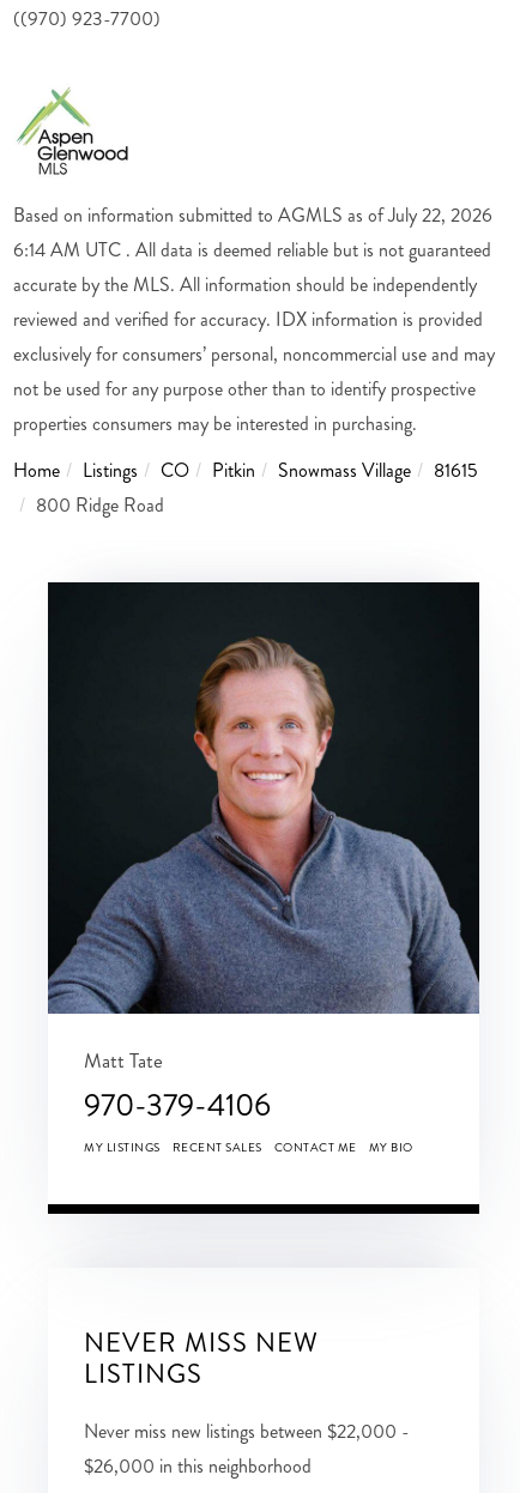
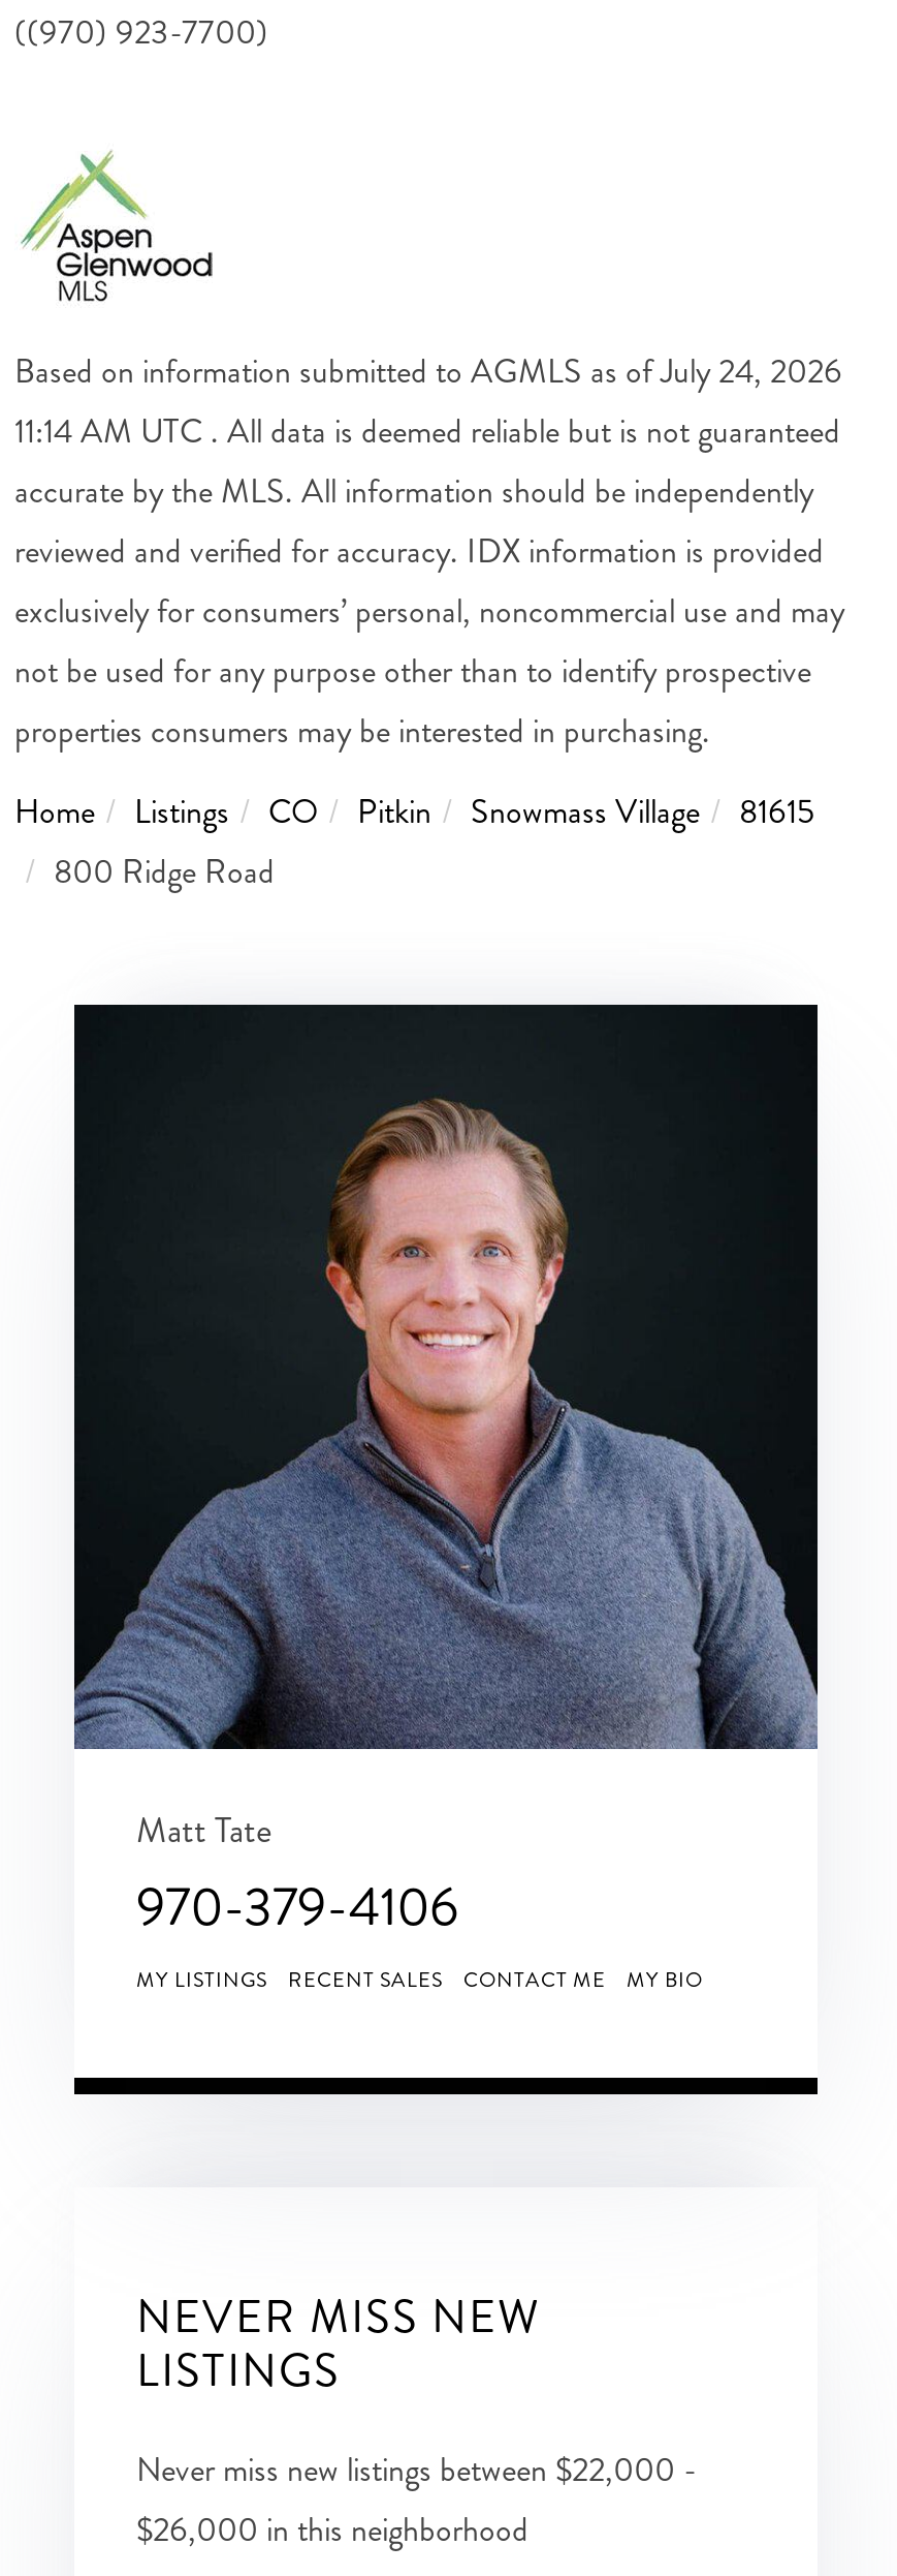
[13,201,492,229] Based on information submitted to AGMLS as of July 22, 2026 -> [14,347,842,395] Based on information submitted to AGMLS as of July 24, 2026
[13,236,491,264] 6:14 AM UTC . All data is deemed reliable but is not guaranteed -> [14,407,840,455] 11:14 AM UTC . All data is deemed reliable but is not guaranteed

